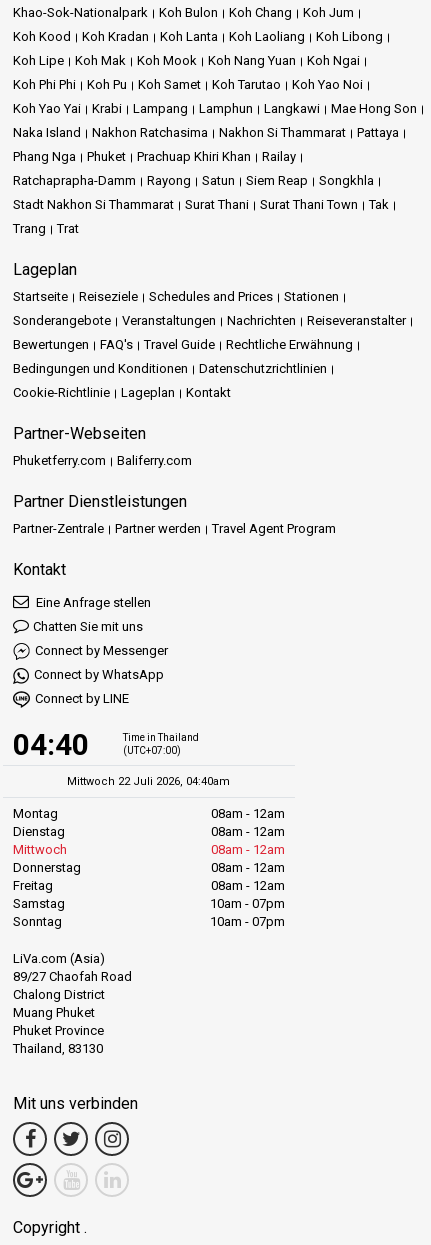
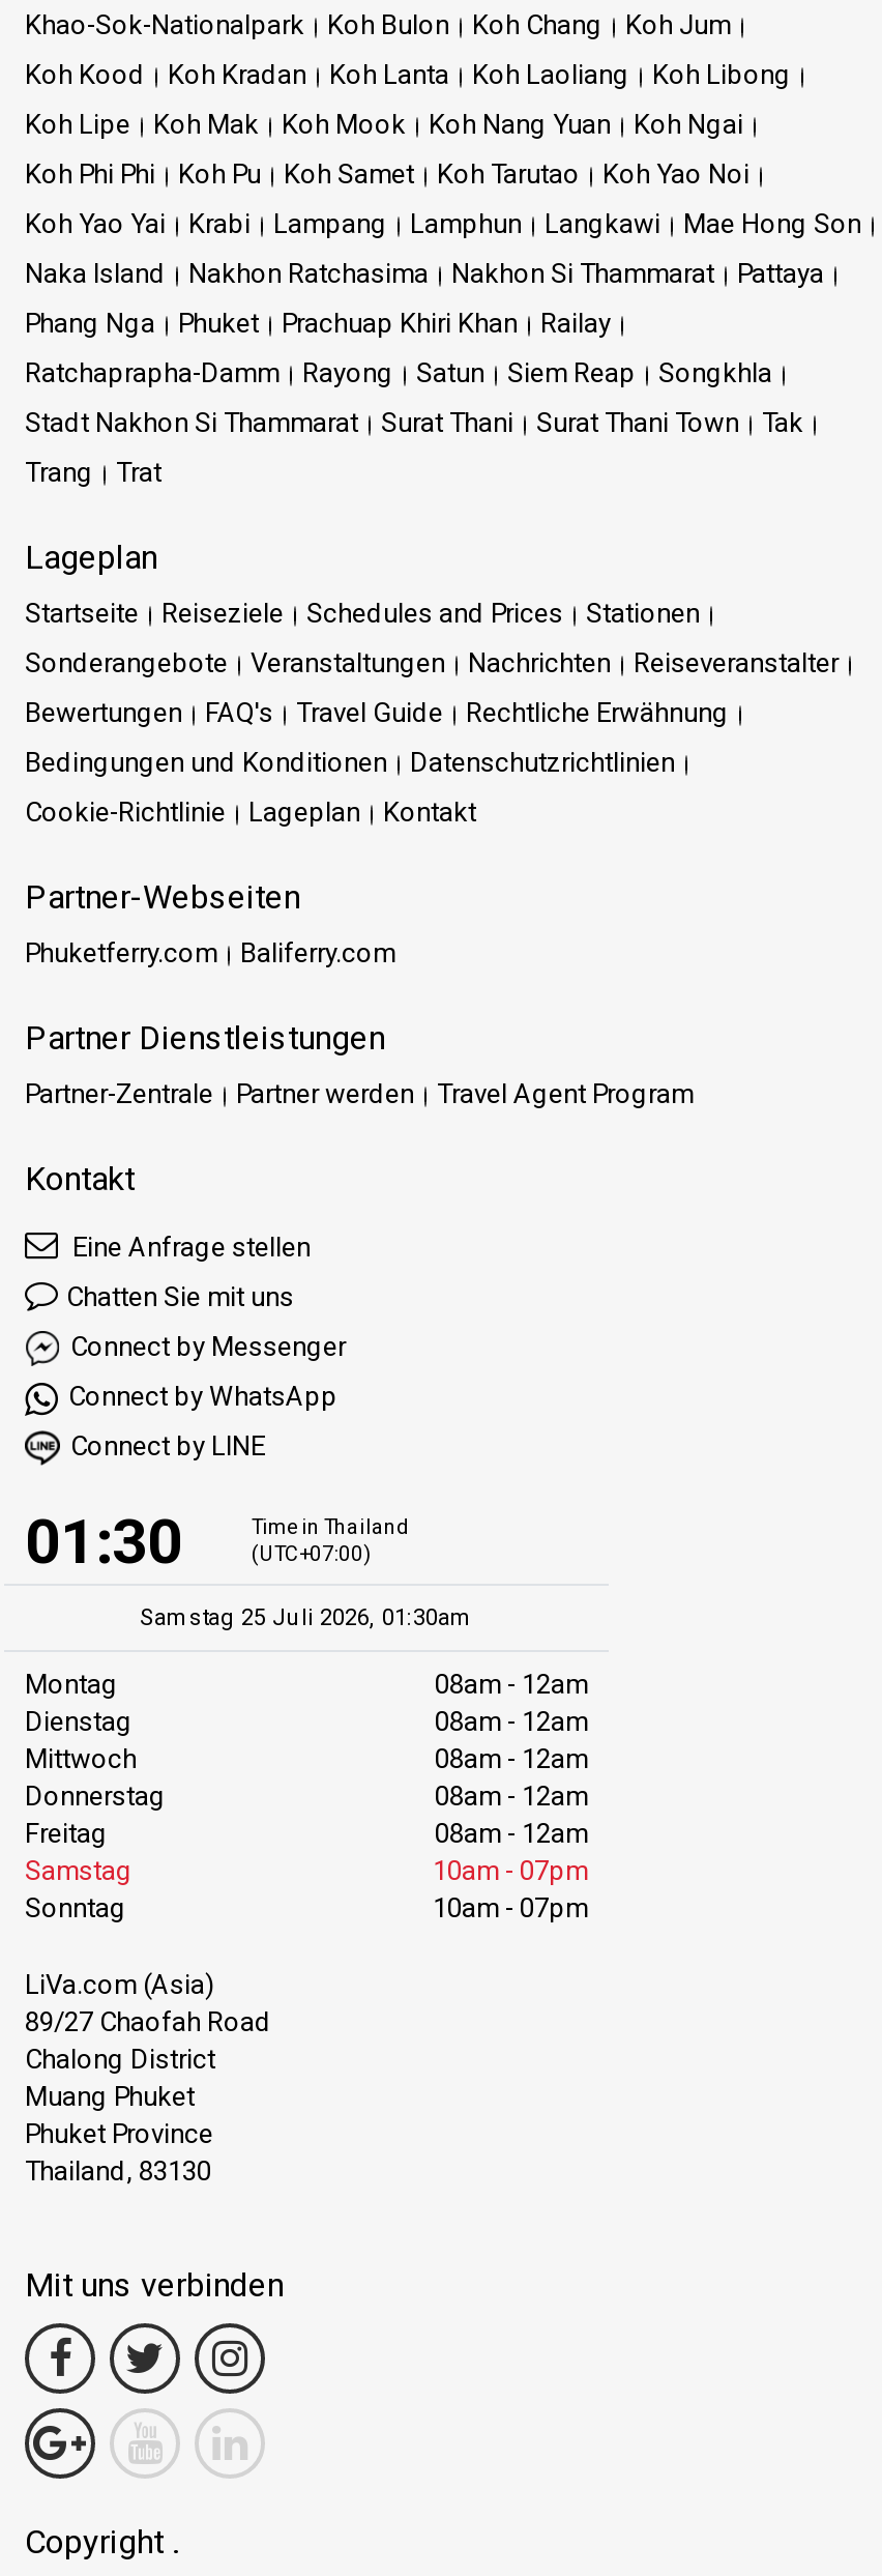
[13,727,89,762] 04:40 -> [25,1505,182,1577] 01:30
[67,775,230,788] Mittwoch 22 Juli 2026, 04:40am -> [140,1604,473,1631] Samstag 25 Juli 2026, 01:30am

